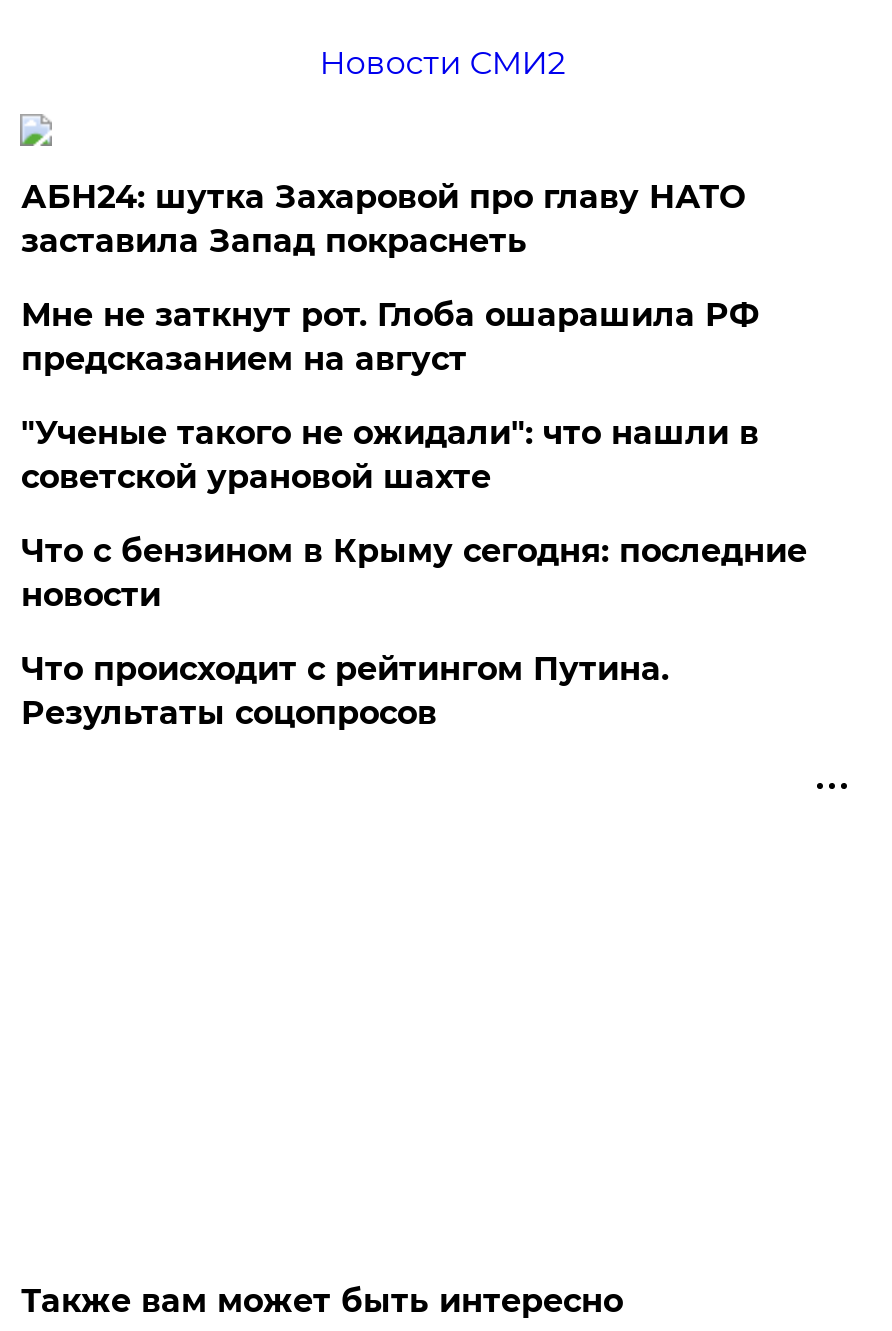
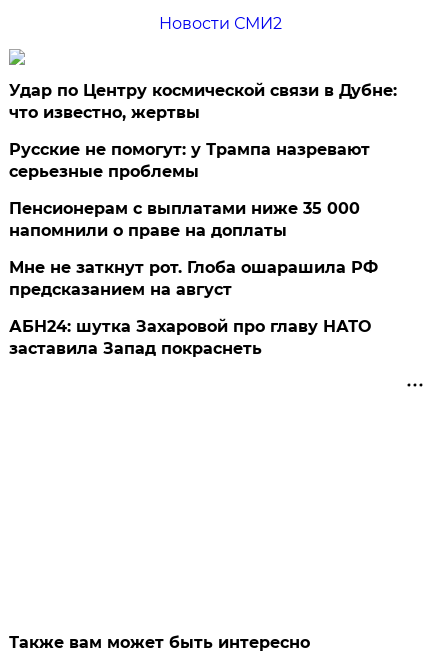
none -> [9,81,397,240] Удар по Центру космической связи в Дубне: | что известно, жертвы | Русские не помогут: у Трампа назревают | серьезные проблемы | Пенсионерам с выплатами ниже 35 000 | напомнили о праве на доплаты
moved [21,178,745,260] -> [9,317,371,358]: АБН24: шутка Захаровой про главу НАТО | заставила Запад покраснеть
moved [21,296,759,378] -> [9,258,378,299]: Мне не заткнут рот. Глоба ошарашила РФ | предсказанием на август
[21,414,807,732] "Ученые такого не ожидали": что нашли в | советской урановой шахте | Что с бензином в Крыму сегодня: последние | новости | Что происходит с рейтингом Путина. | Результаты соцопросов -> none

